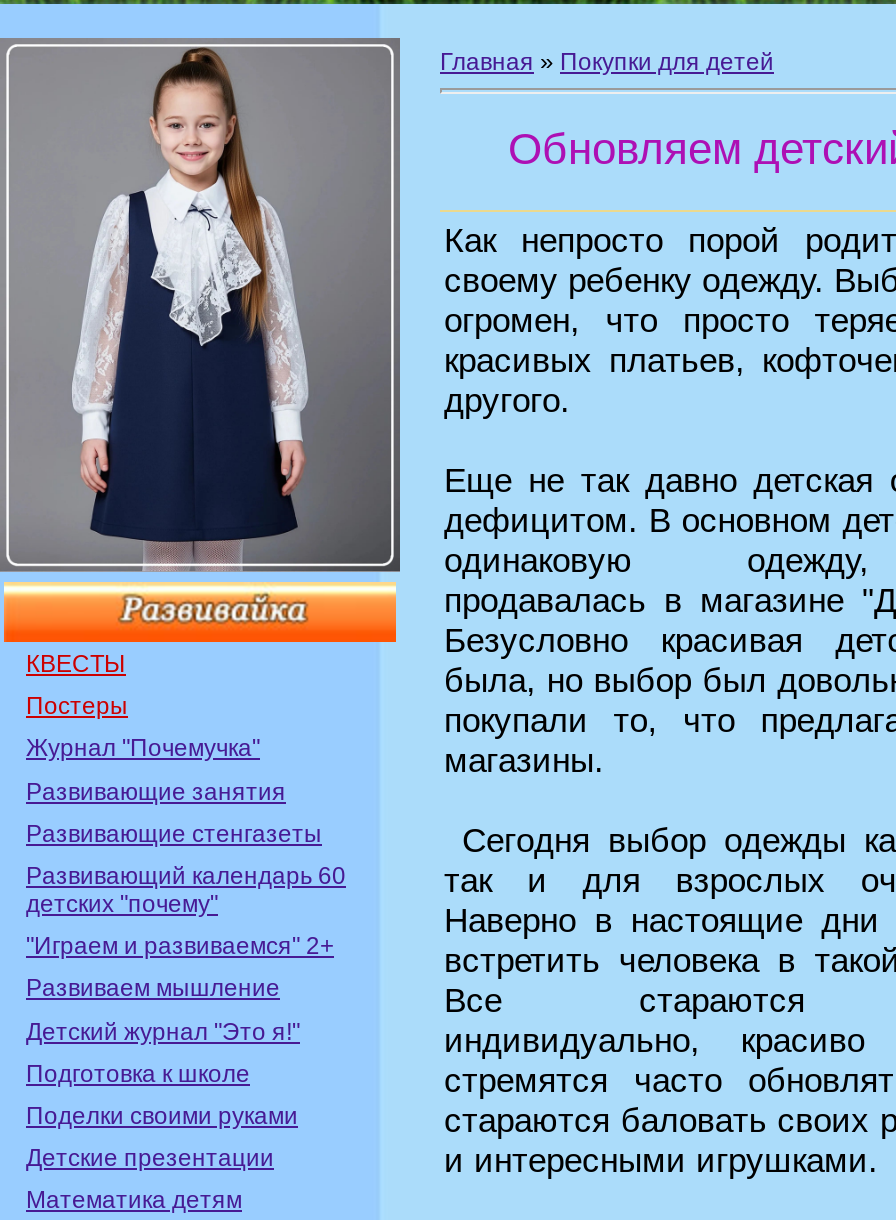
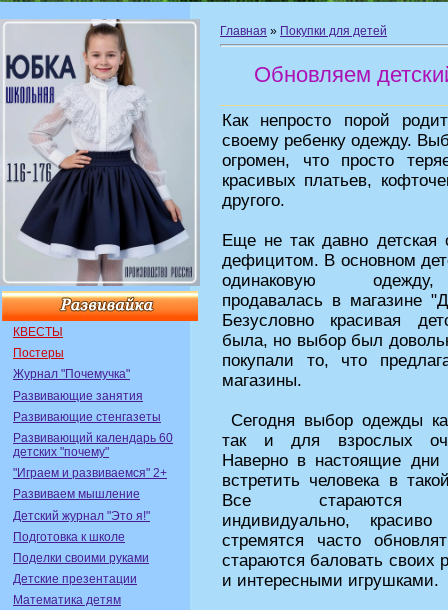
[6,38,400,572] [image] -> [3,19,199,286] [image]

